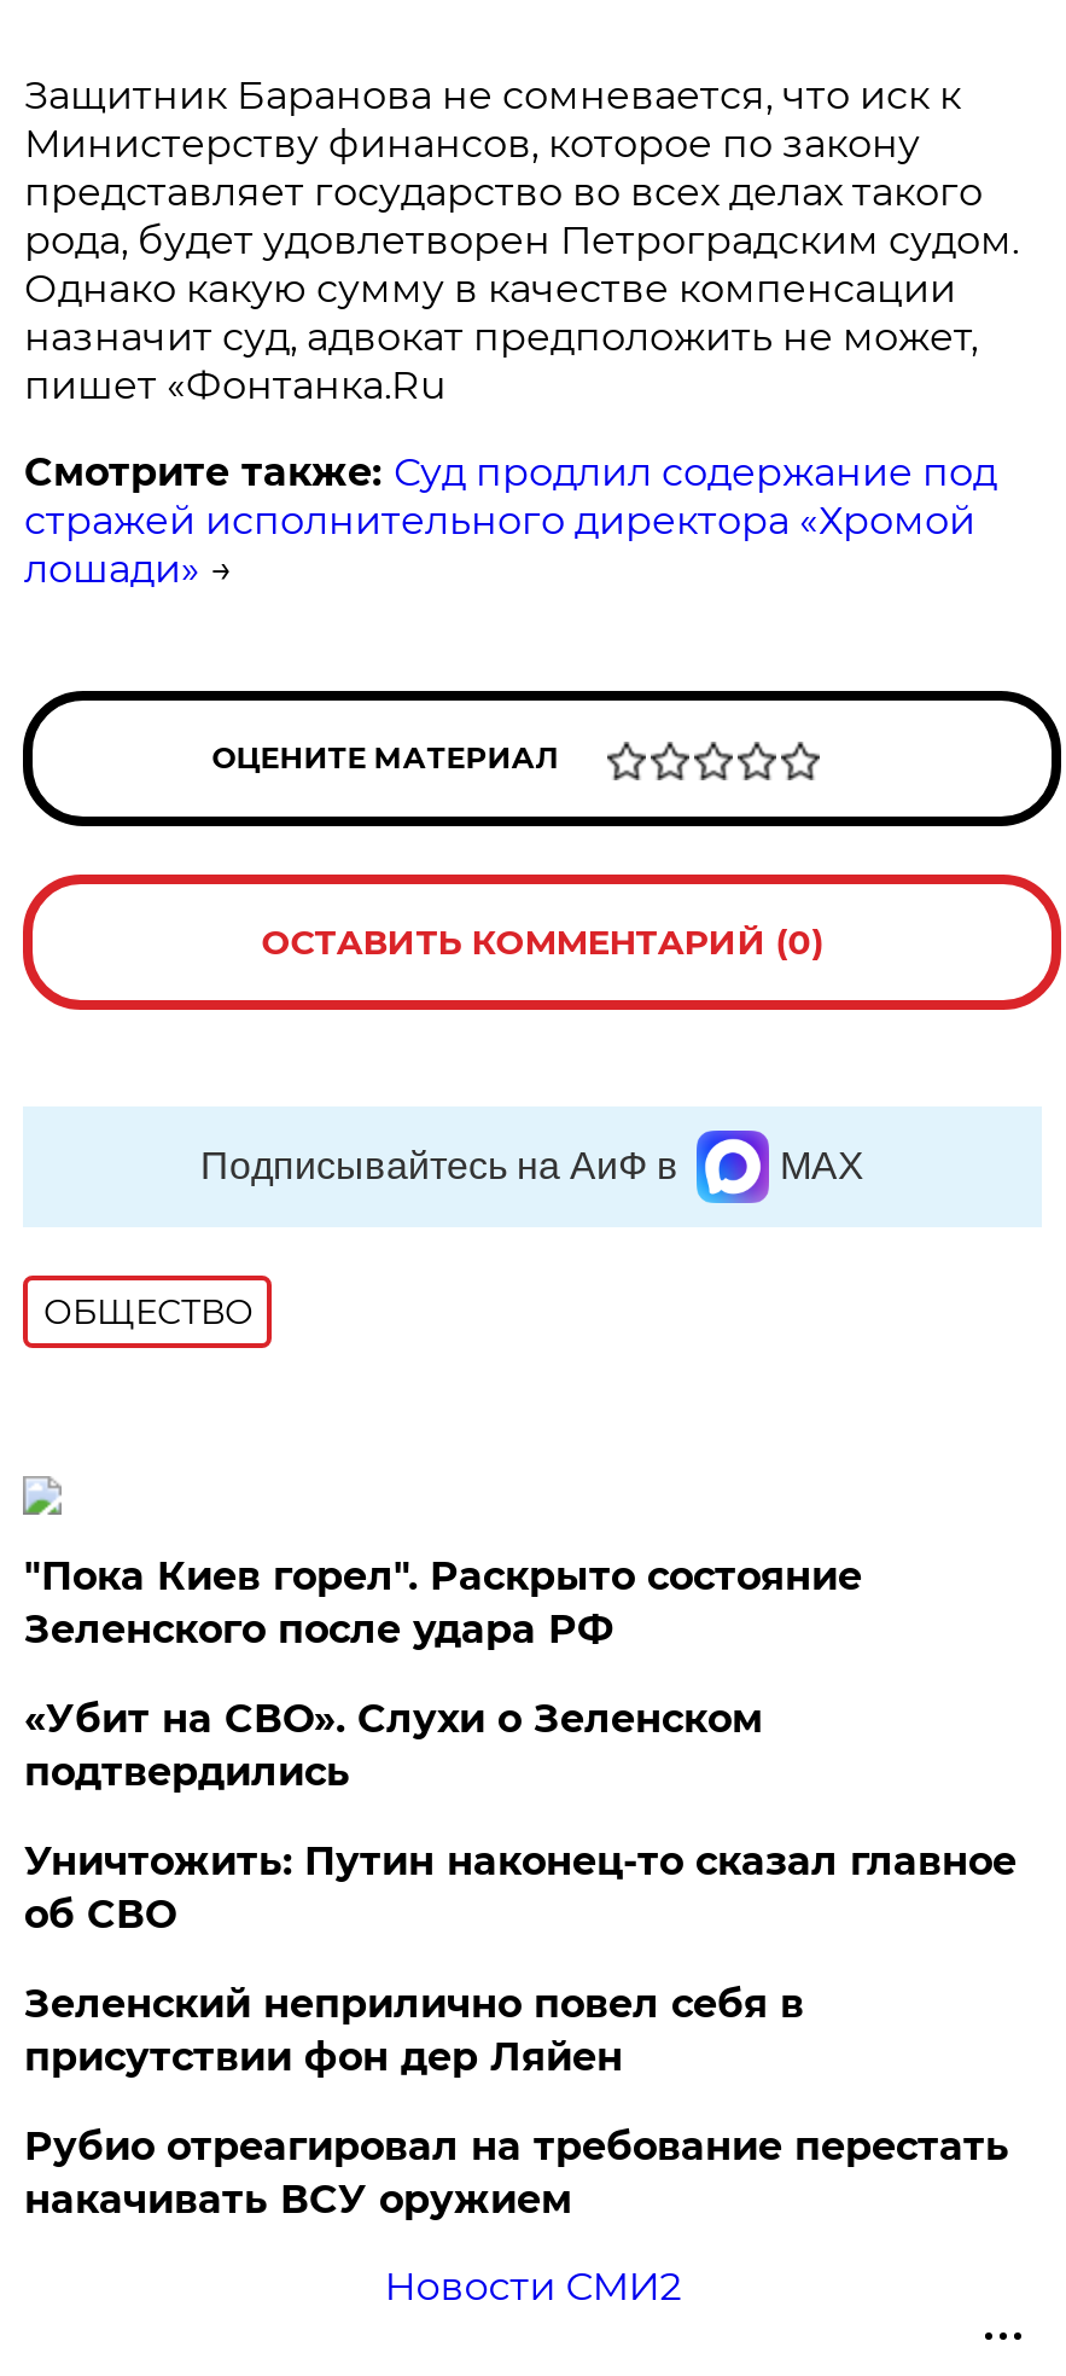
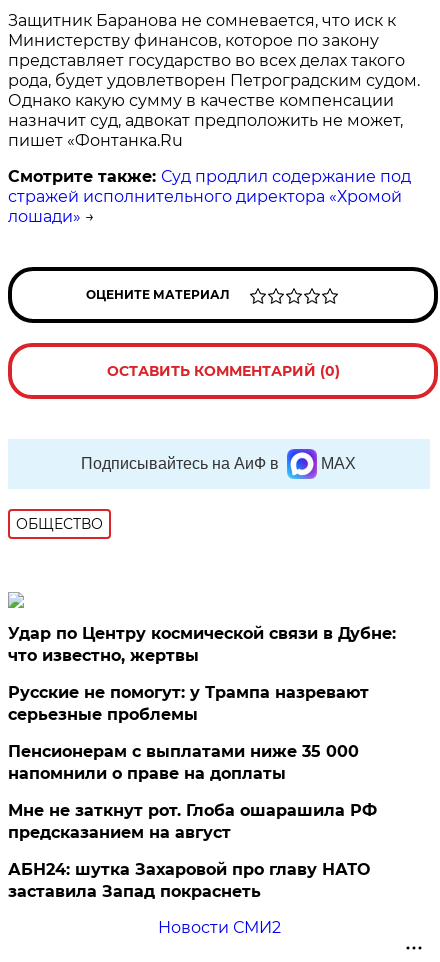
[24,1553,862,1652] "Пока Киев горел". Раскрыто состояние | Зеленского после удара РФ -> [8,624,396,665] Удар по Центру космической связи в Дубне: | что известно, жертвы
[24,1696,763,1795] «Убит на СВО». Слухи о Зеленском | подтвердились -> [8,683,369,724] Русские не помогут: у Трампа назревают | серьезные проблемы
[24,1838,1016,1938] Уничтожить: Путин наконец-то сказал главное | об СВО -> [8,742,359,783] Пенсионерам с выплатами ниже 35 000 | напомнили о праве на доплаты
[24,1981,804,2080] Зеленский неприлично повел cебя в | присутствии фон дер Ляйен -> [8,801,377,842] Мне не заткнут рот. Глоба ошарашила РФ | предсказанием на август
[24,2124,1009,2223] Рубио отреагировал на требование перестать | накачивать ВСУ оружием -> [8,860,370,901] АБН24: шутка Захаровой про главу НАТО | заставила Запад покраснеть

